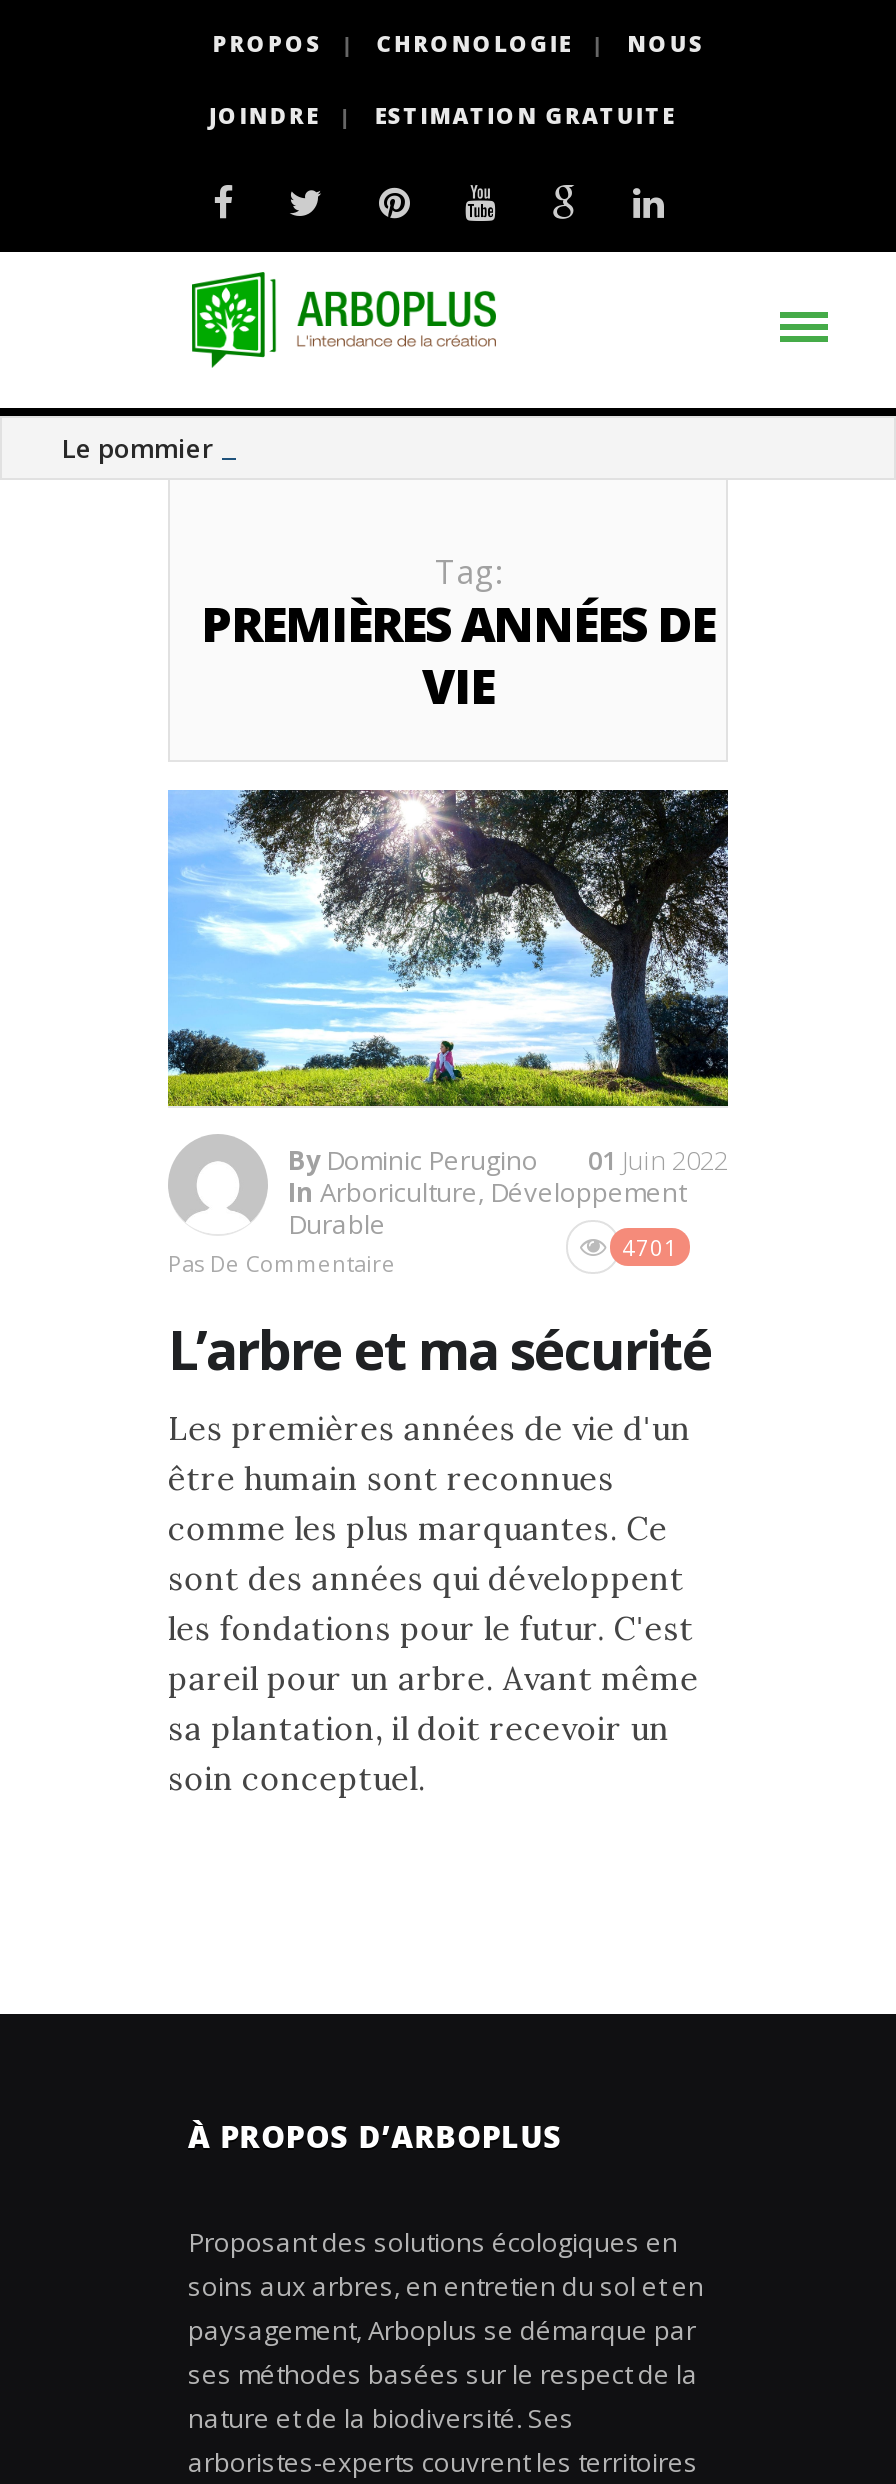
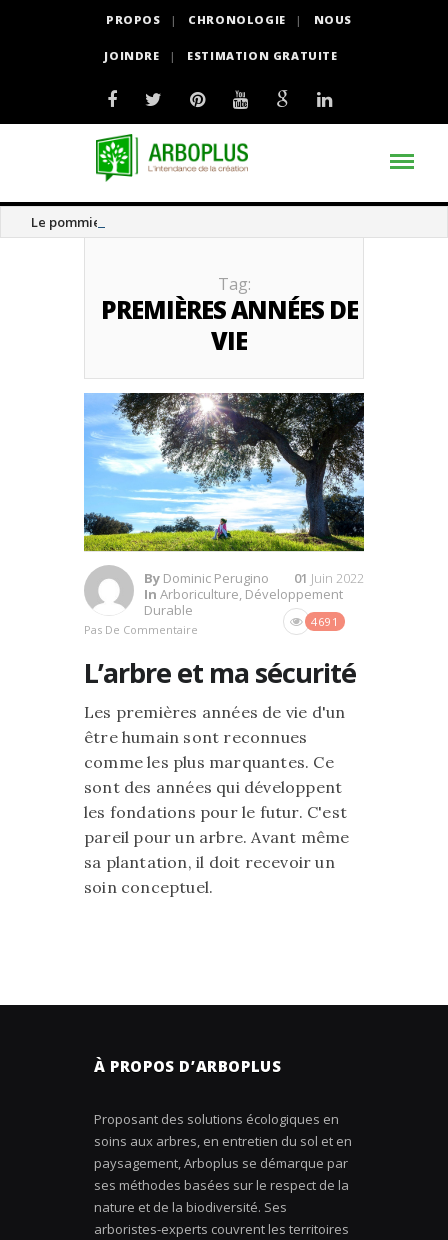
[622,1231,678,1261] 4701 -> [311,613,339,628] 4691

